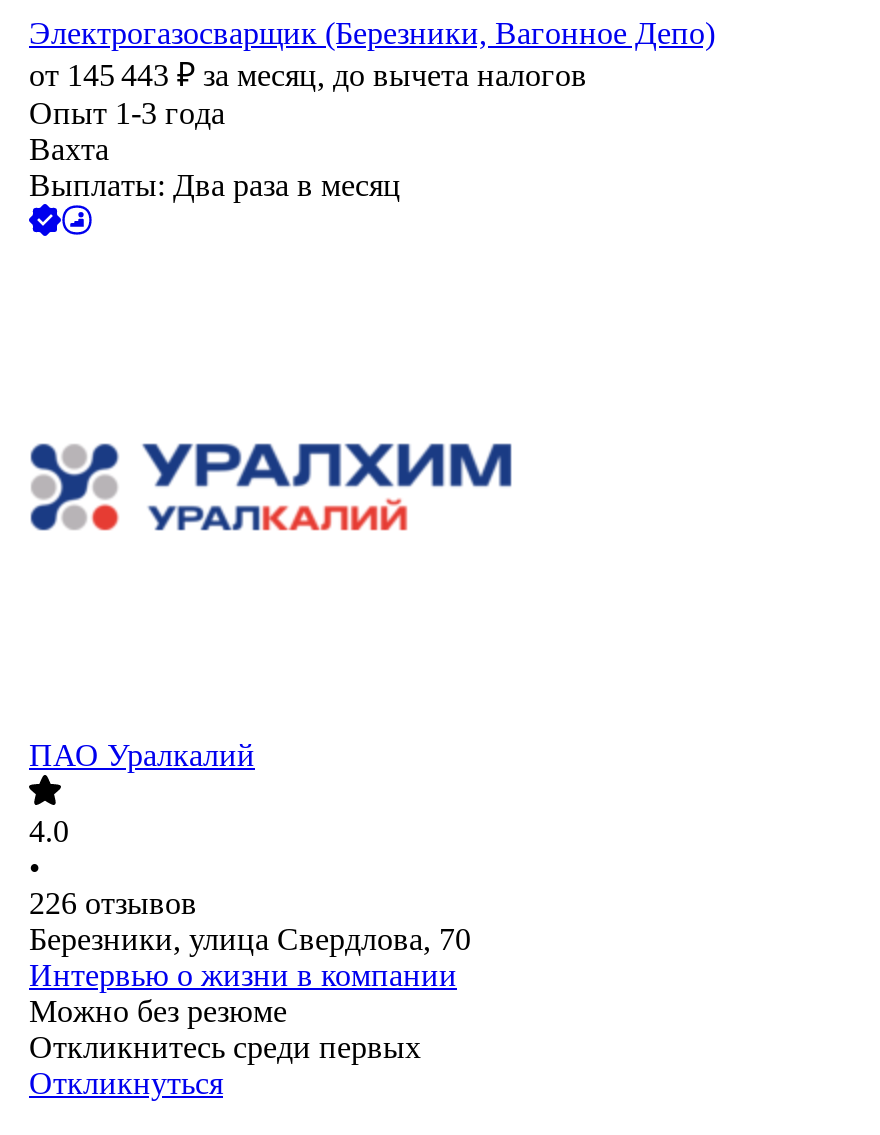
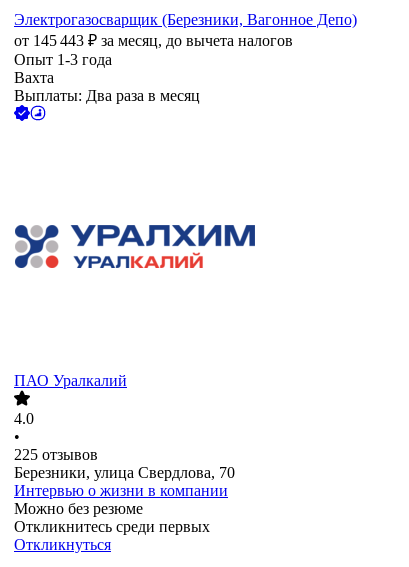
[29,887,197,921] 226 отзывов -> [14,446,98,463] 225 отзывов

